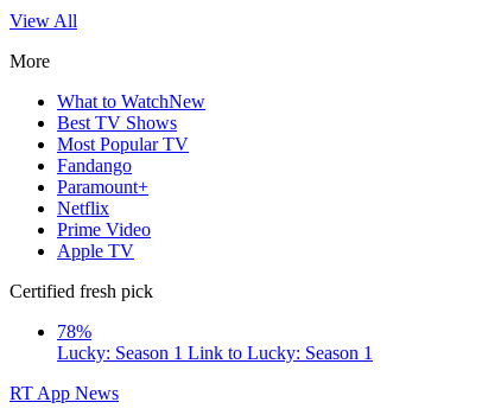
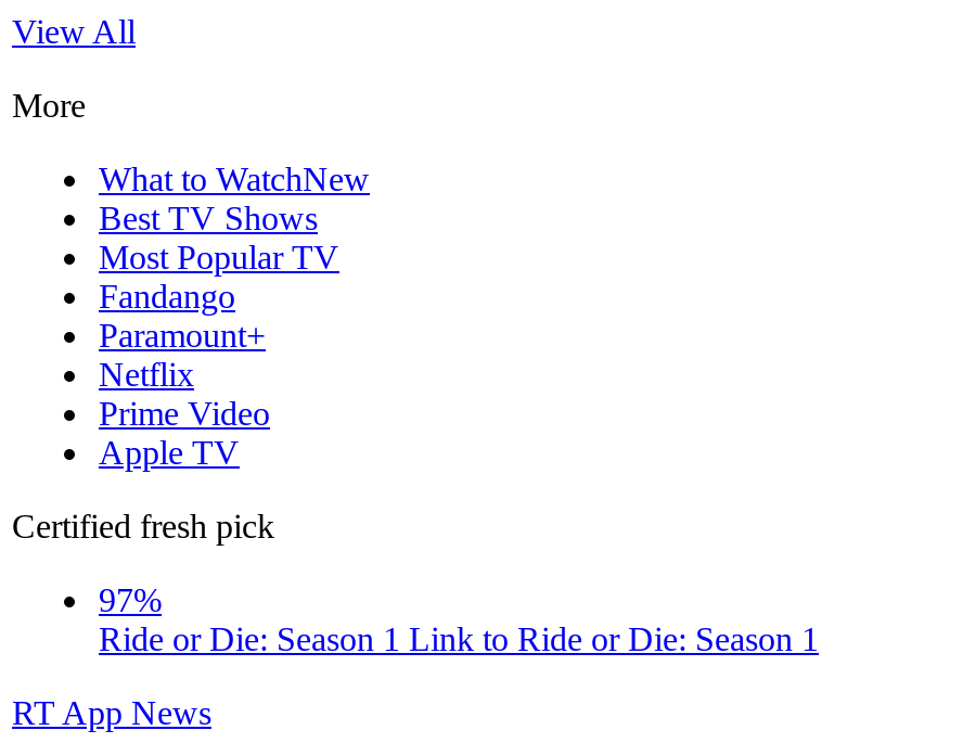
[57,321,373,363] 78% | Lucky: Season 1 Link to Lucky: Season 1 -> [99,581,819,657] 97% | Ride or Die: Season 1 Link to Ride or Die: Season 1

